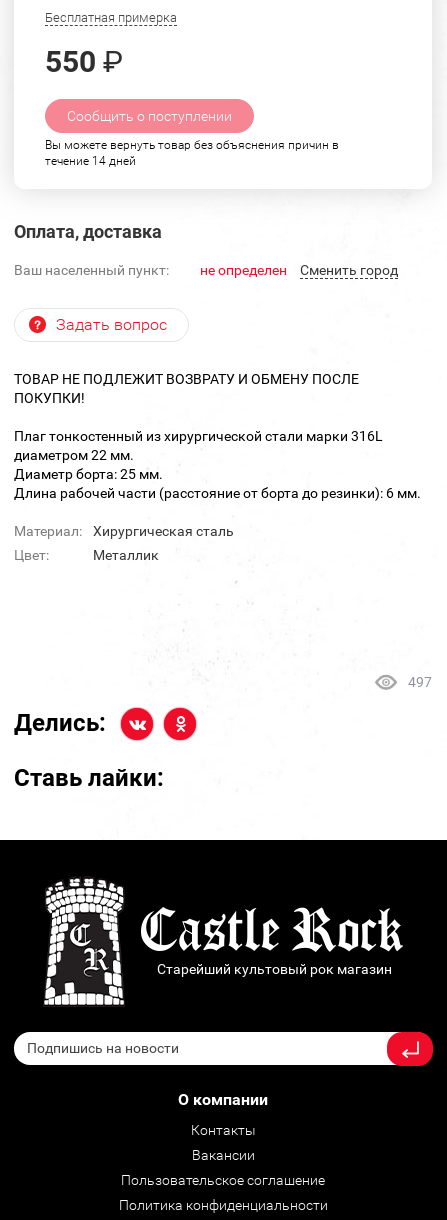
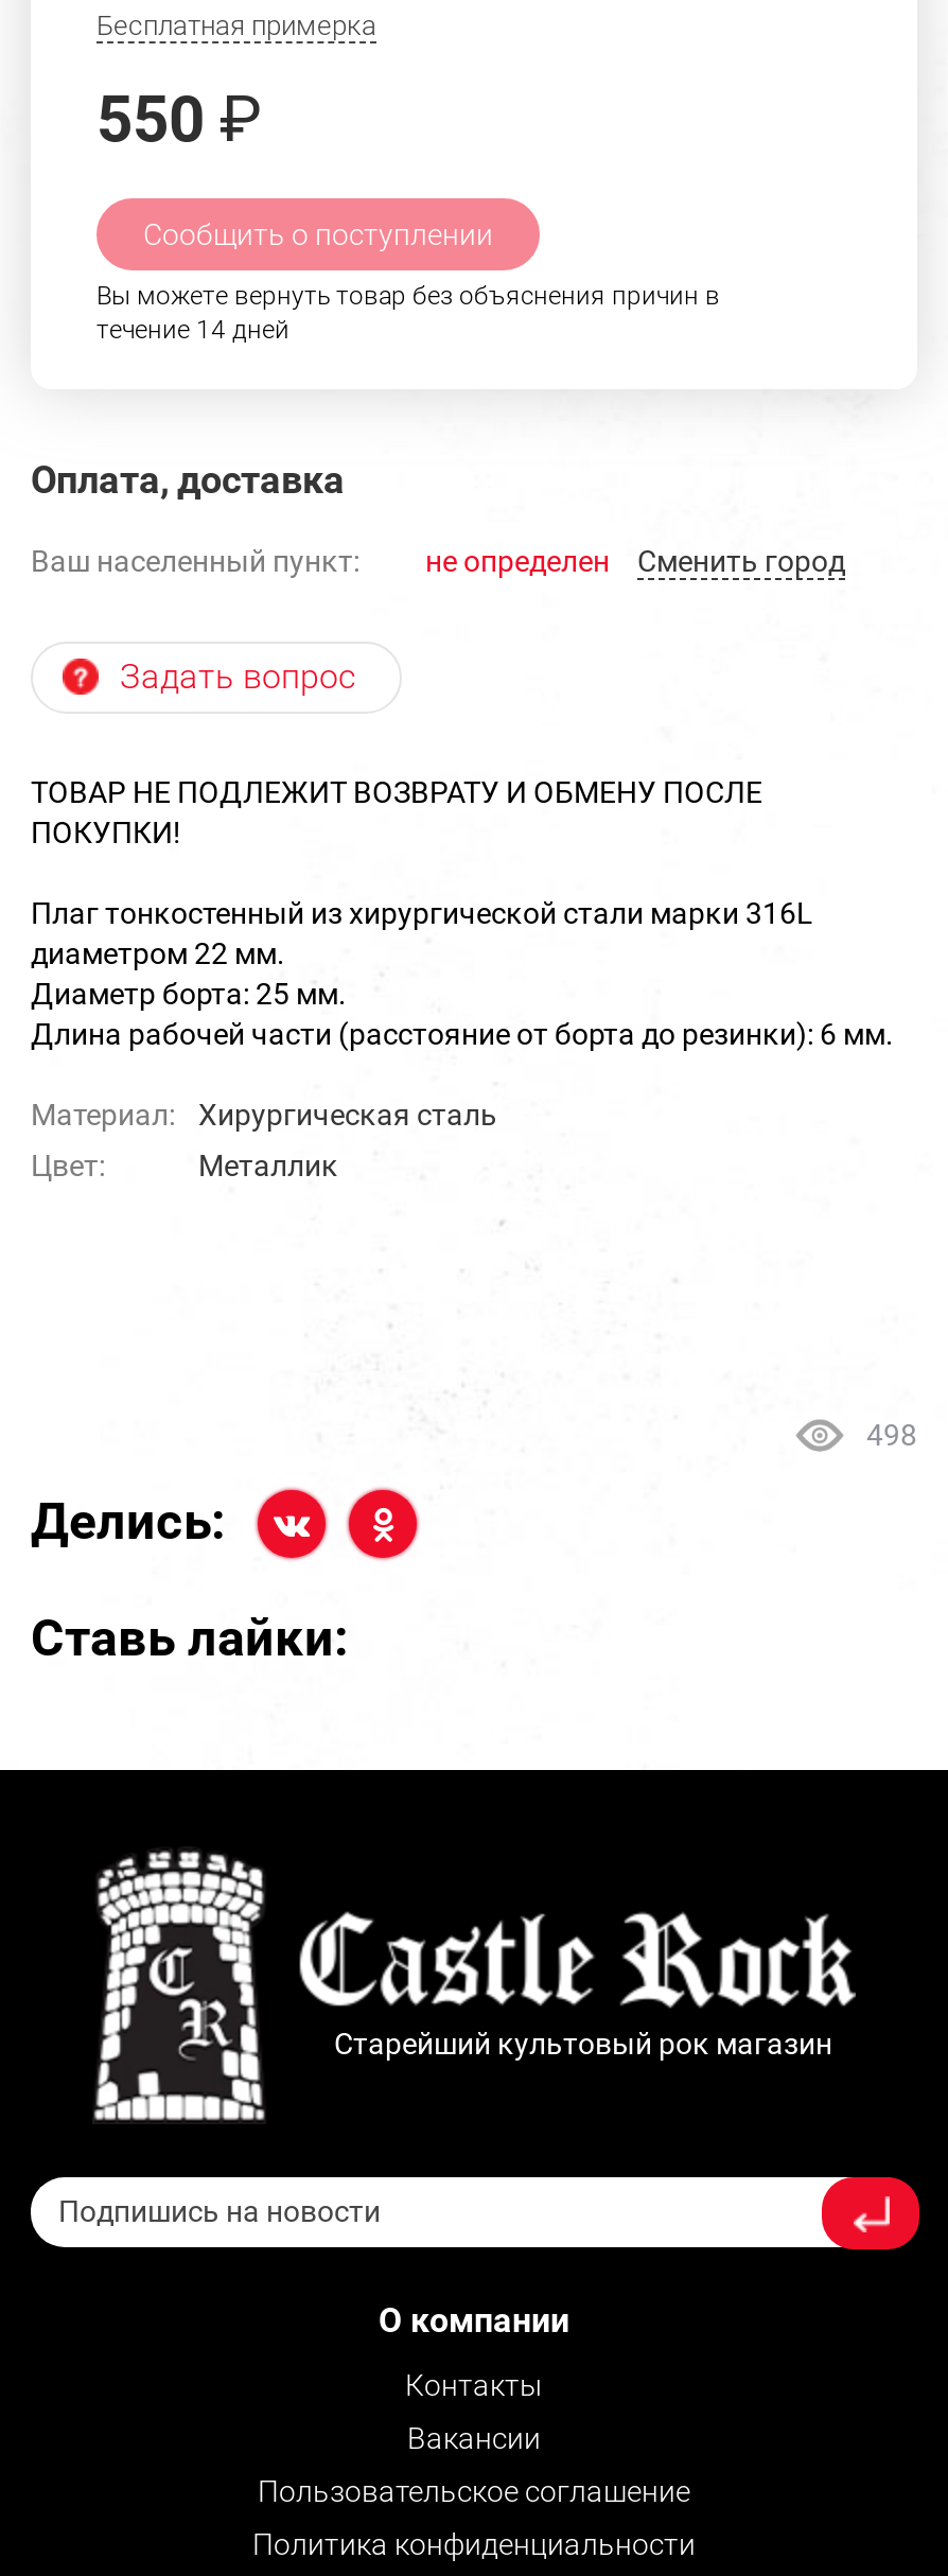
[408,674,432,690] 497 -> [866,1418,917,1452] 498

